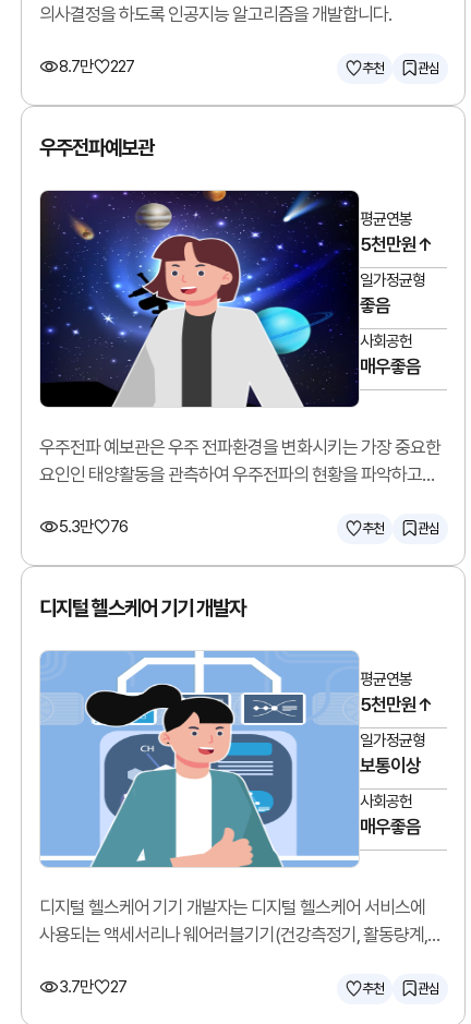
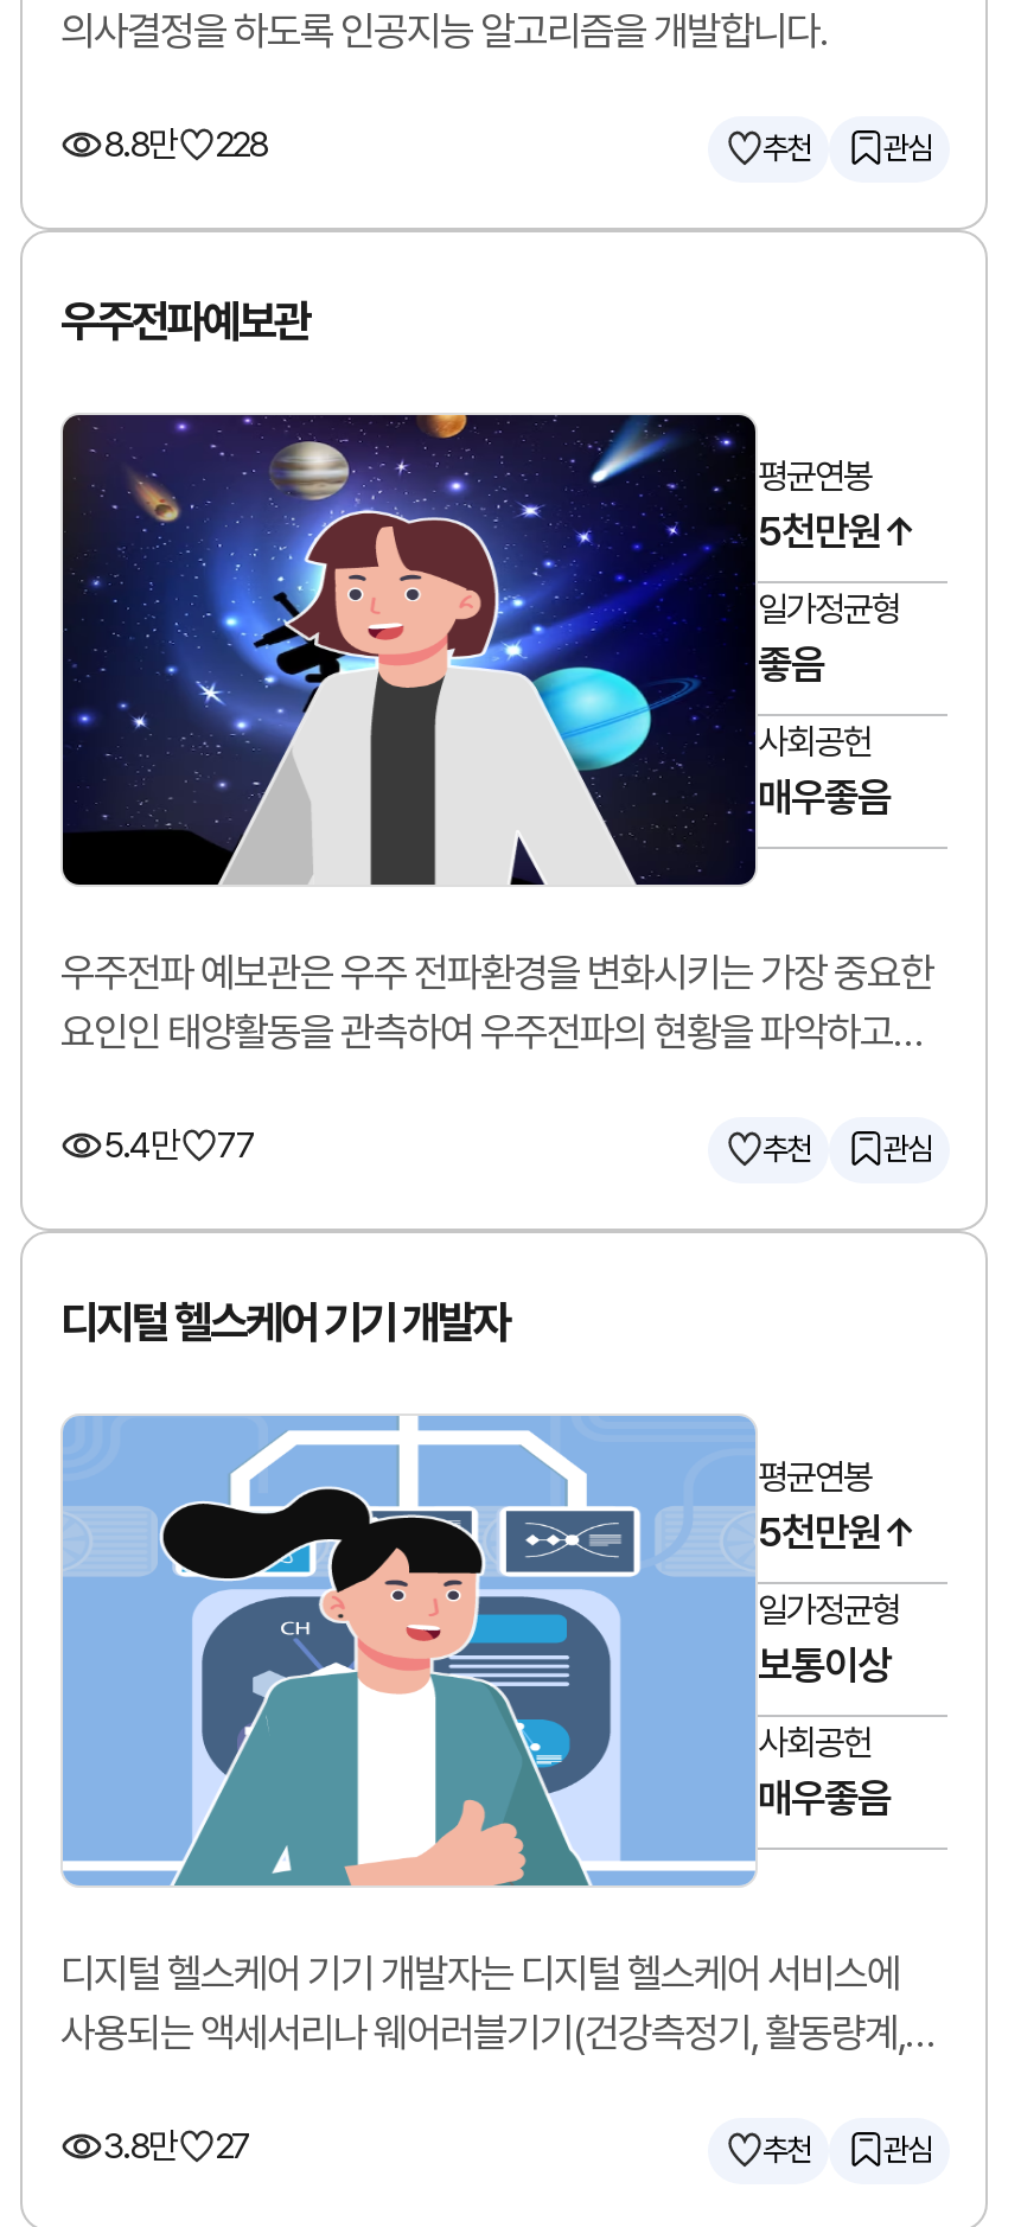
[59,57,134,76] 8.7만 | 227 -> [103,123,267,166] 8.8만 | 228
[59,517,128,537] 5.3만 | 76 -> [103,1124,255,1167] 5.4만 | 77
[59,977,126,997] 3.7만 27 -> [103,2125,250,2168] 3.8만 27

